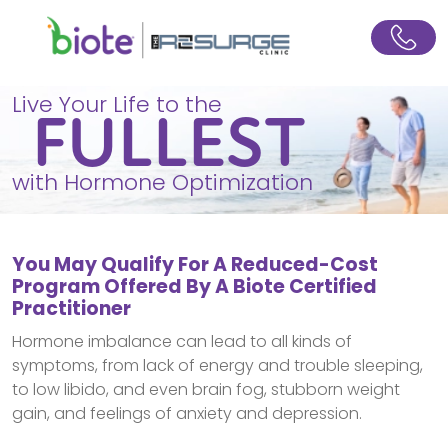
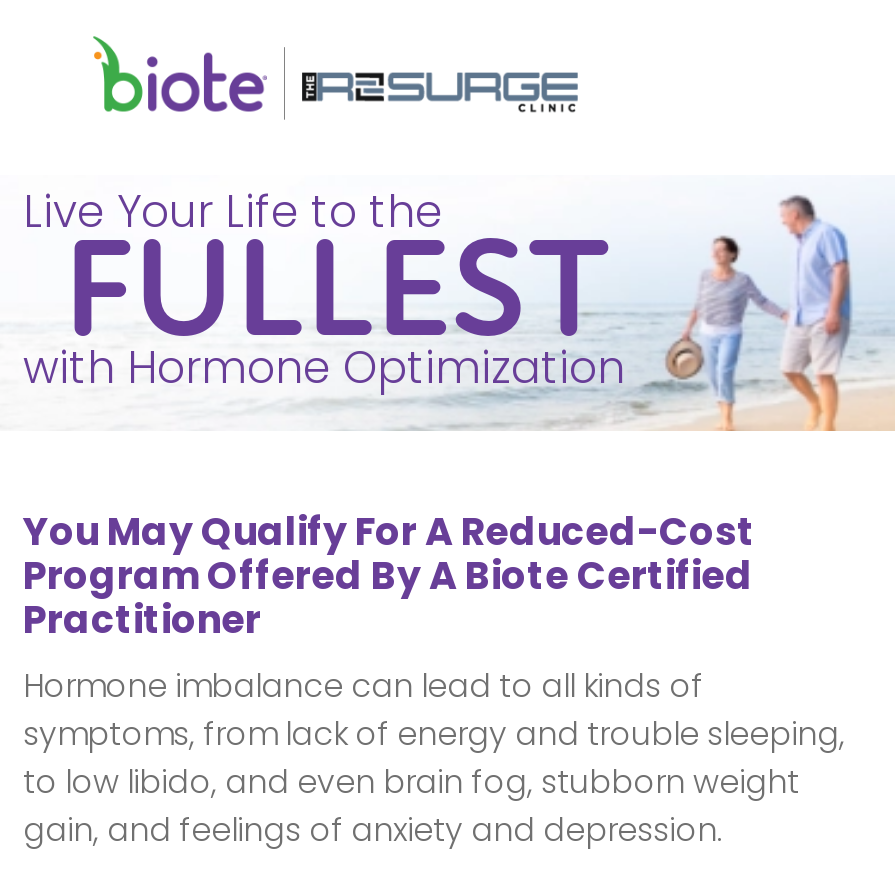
[370,19,437,56] [image] -> none

